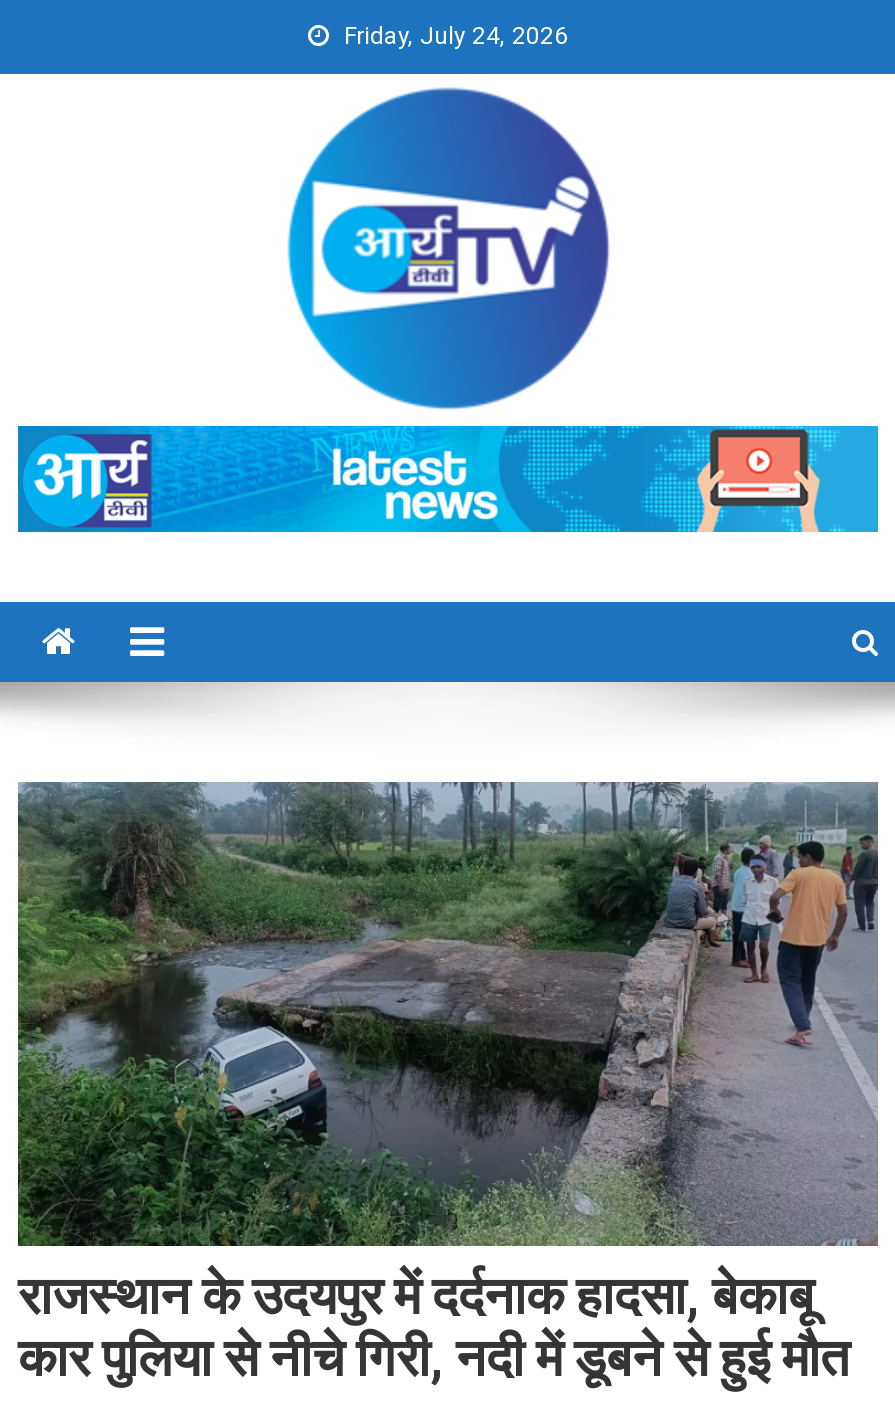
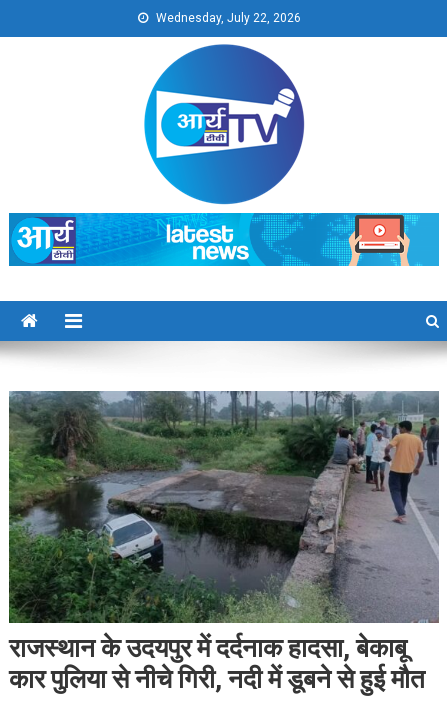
[344,22,568,50] Friday, July 24, 2026 -> [155,11,300,25] Wednesday, July 22, 2026

